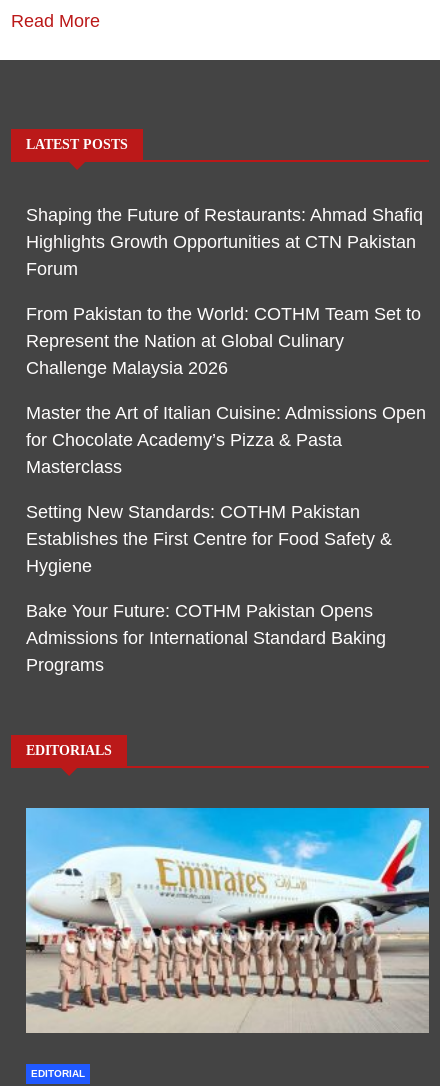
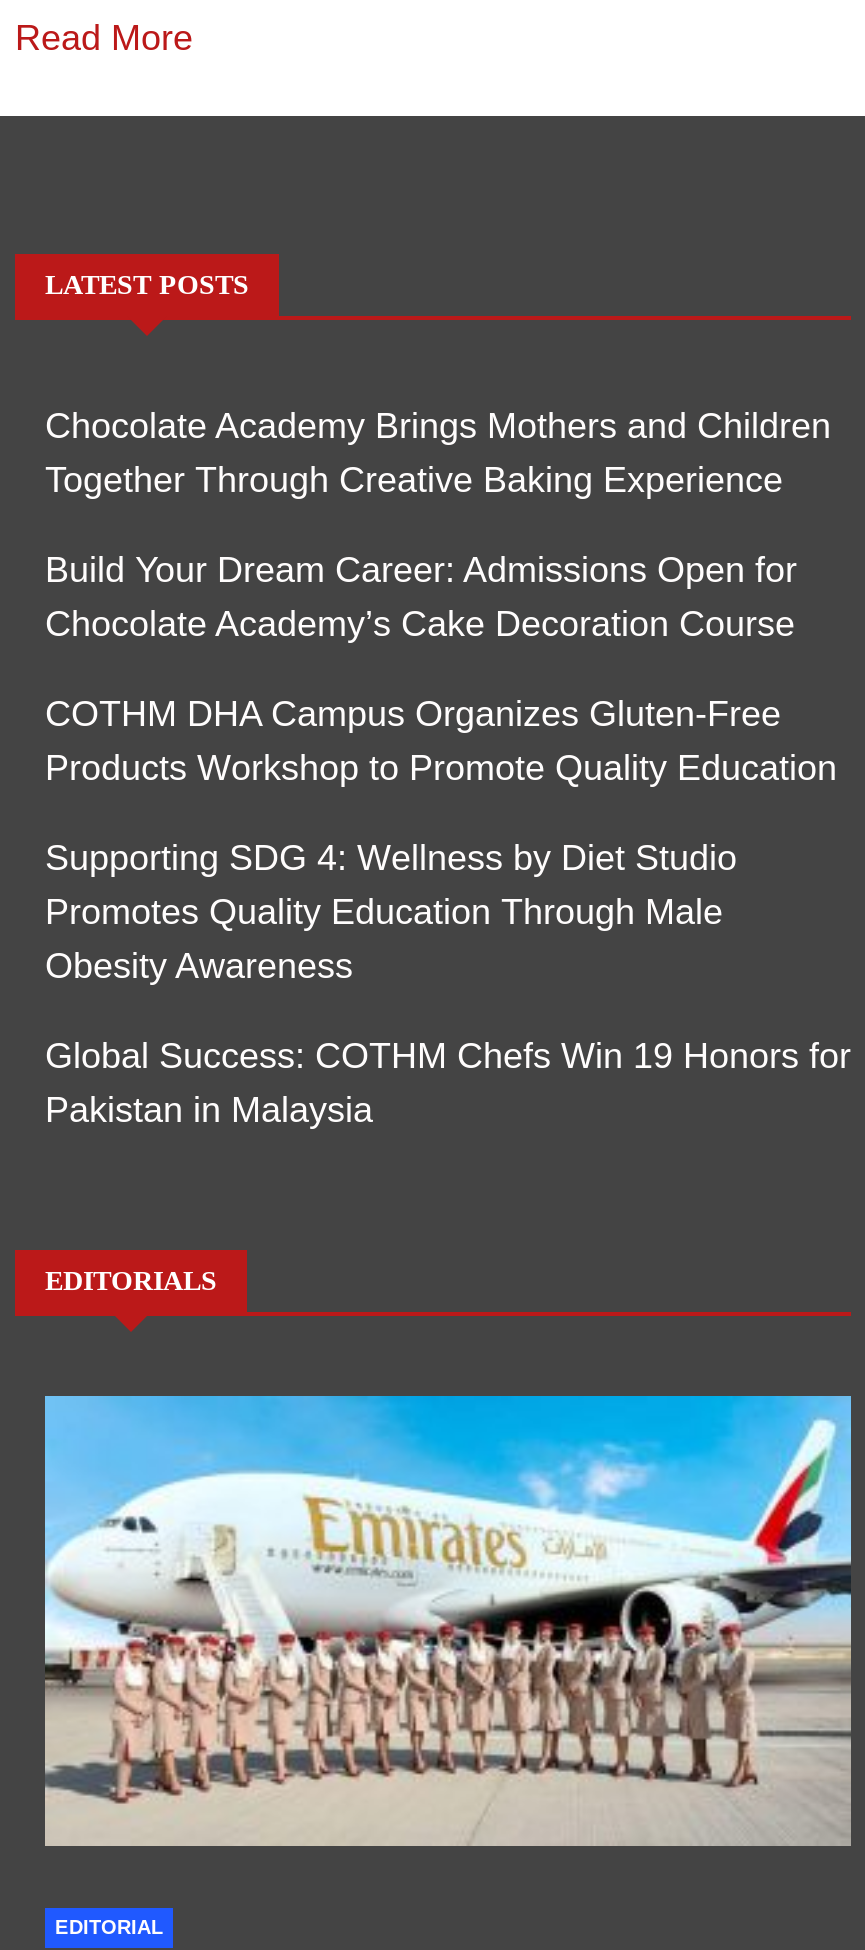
[26,205,423,279] Shaping the Future of Restaurants: Ahmad Shafiq | Highlights Growth Opportunities at CTN Pakistan | Forum -> [45,406,831,500] Chocolate Academy Brings Mothers and Children | Together Through Creative Baking Experience
[26,304,421,378] From Pakistan to the World: COTHM Team Set to | Represent the Nation at Global Culinary | Challenge Malaysia 2026 -> [45,550,797,644] Build Your Dream Career: Admissions Open for | Chocolate Academy’s Cake Decoration Course
[26,403,426,477] Master the Art of Italian Cuisine: Admissions Open | for Chocolate Academy’s Pizza & Pasta | Masterclass -> [45,694,837,788] COTHM DHA Campus Organizes Gluten-Free | Products Workshop to Promote Quality Education
[26,502,392,576] Setting New Standards: COTHM Pakistan | Establishes the First Centre for Food Safety & | Hygiene -> [45,838,737,986] Supporting SDG 4: Wellness by Diet Studio | Promotes Quality Education Through Male | Obesity Awareness
[26,601,386,675] Bake Your Future: COTHM Pakistan Opens | Admissions for International Standard Baking | Programs -> [45,1036,851,1130] Global Success: COTHM Chefs Win 19 Honors for | Pakistan in Malaysia

